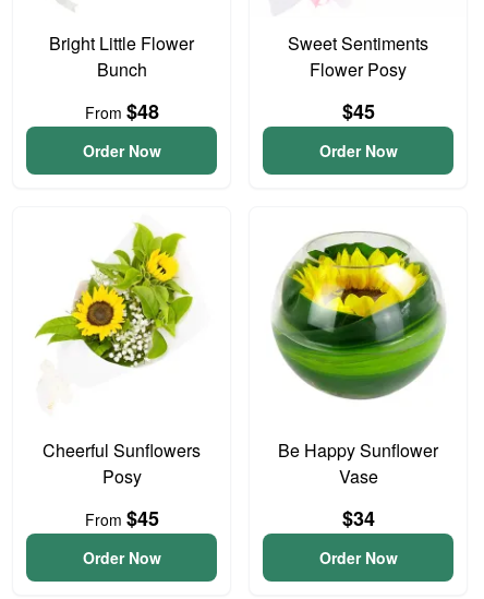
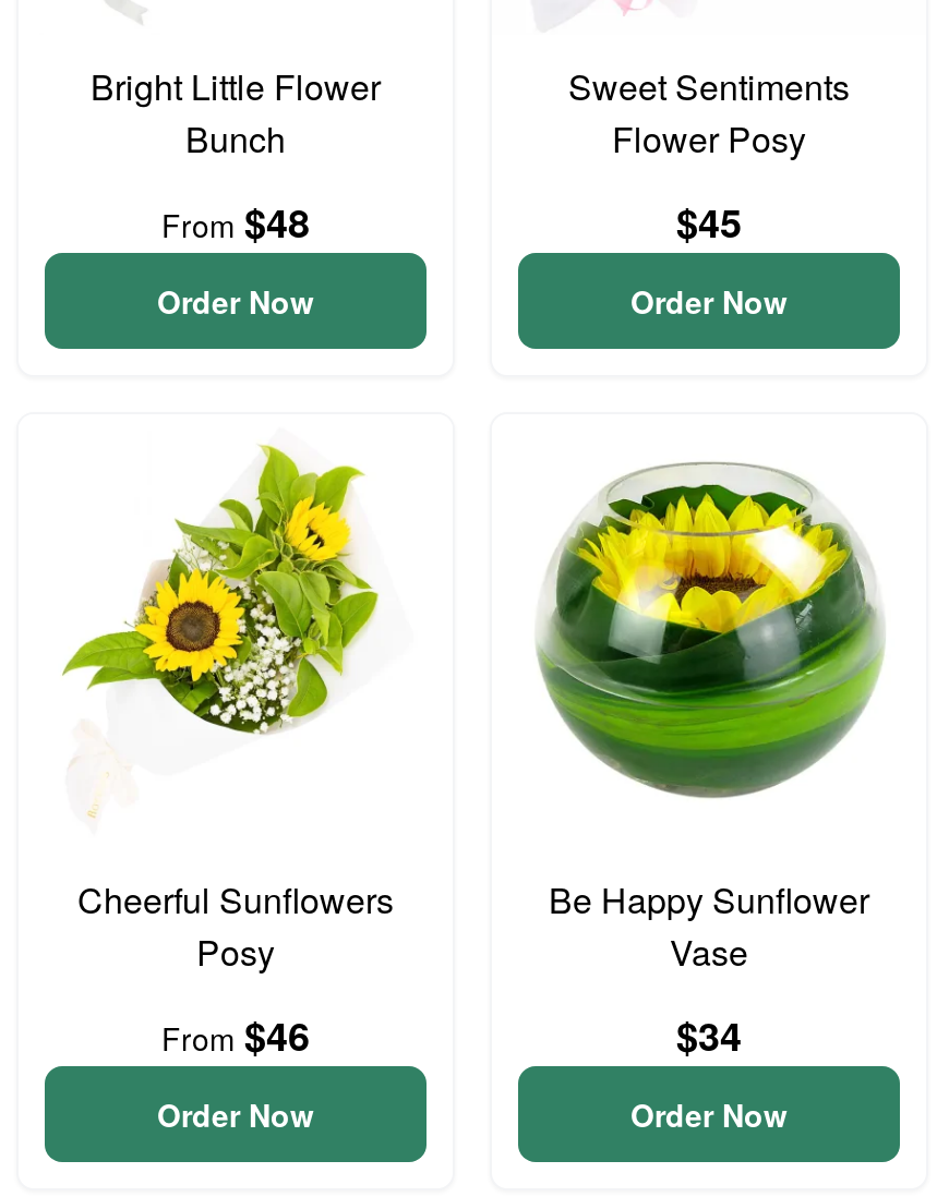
[84,504,159,532] From $45 -> [161,1007,310,1064] From $46

